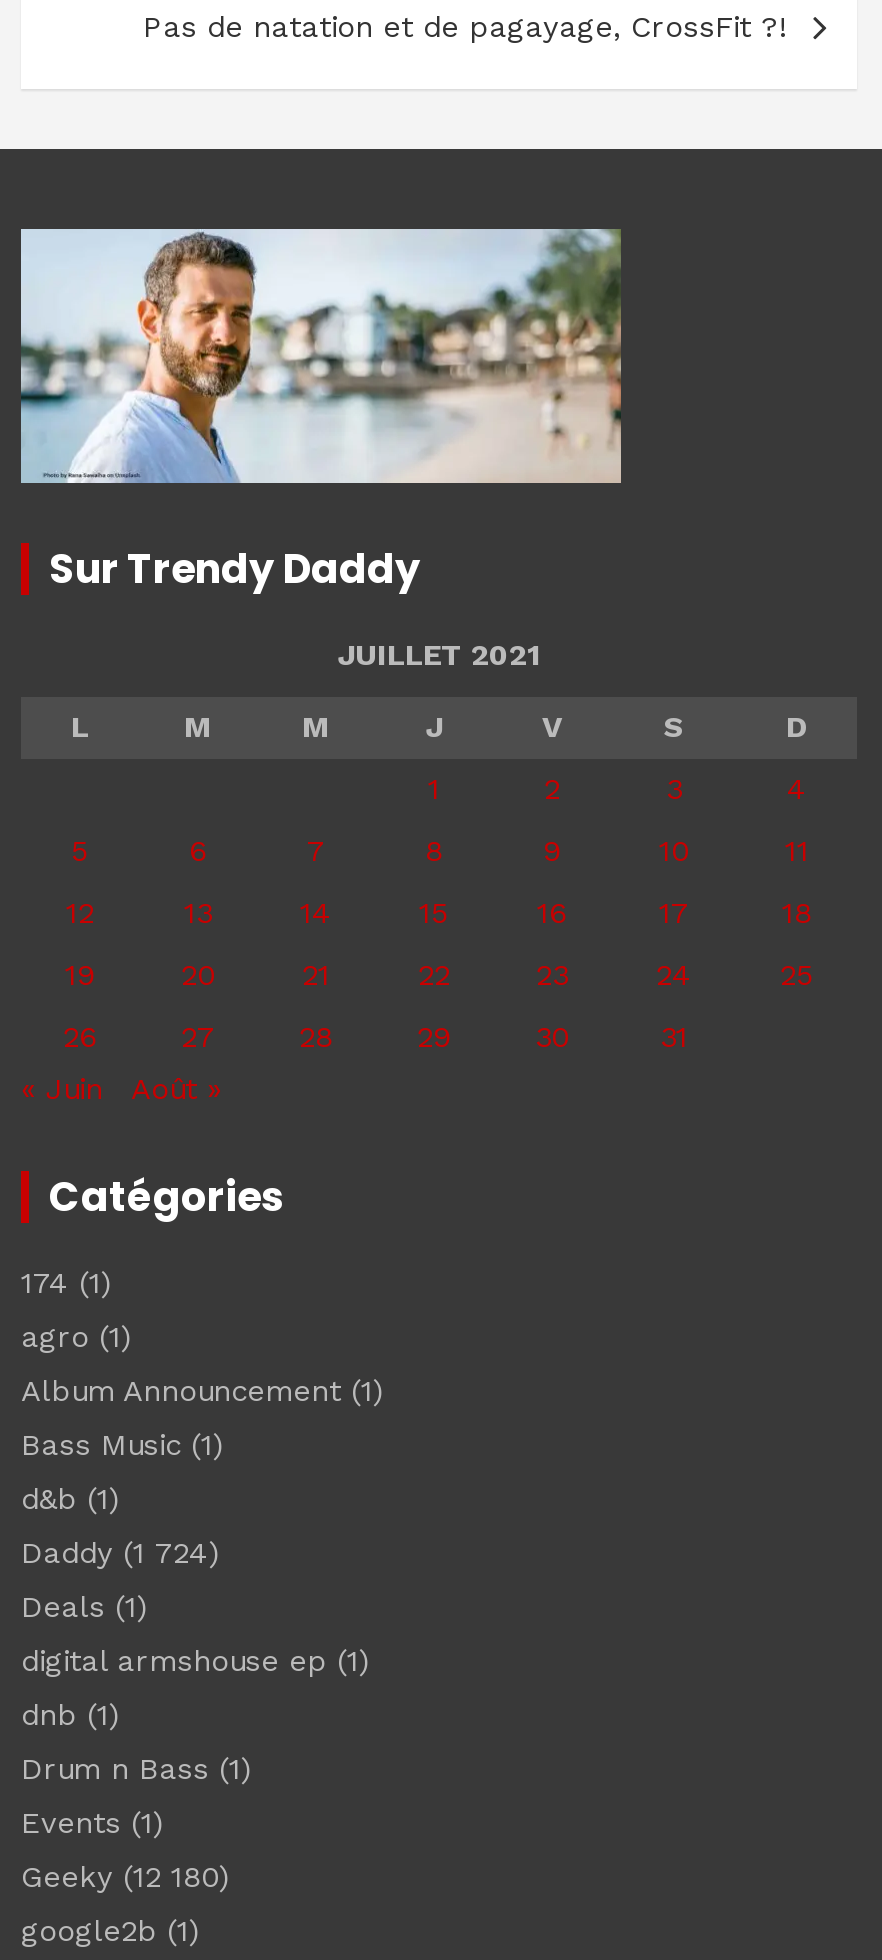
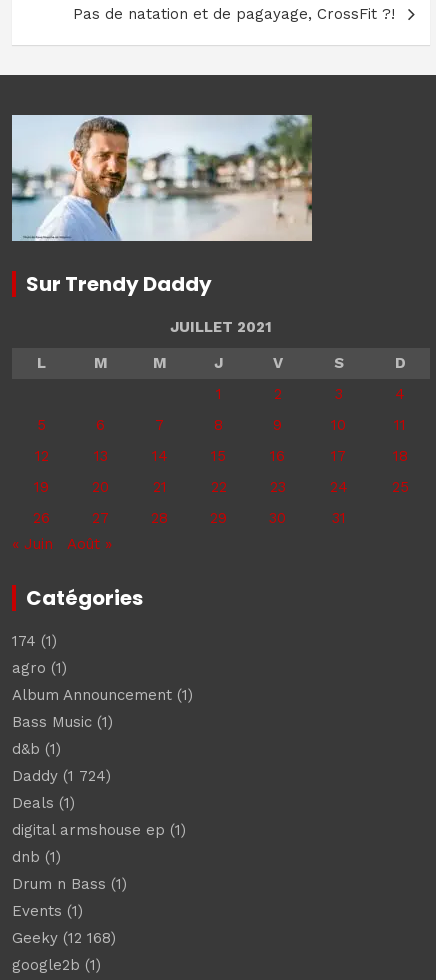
[21,1859,229,1895] Geeky (12 180) -> [12,929,116,947] Geeky (12 168)

